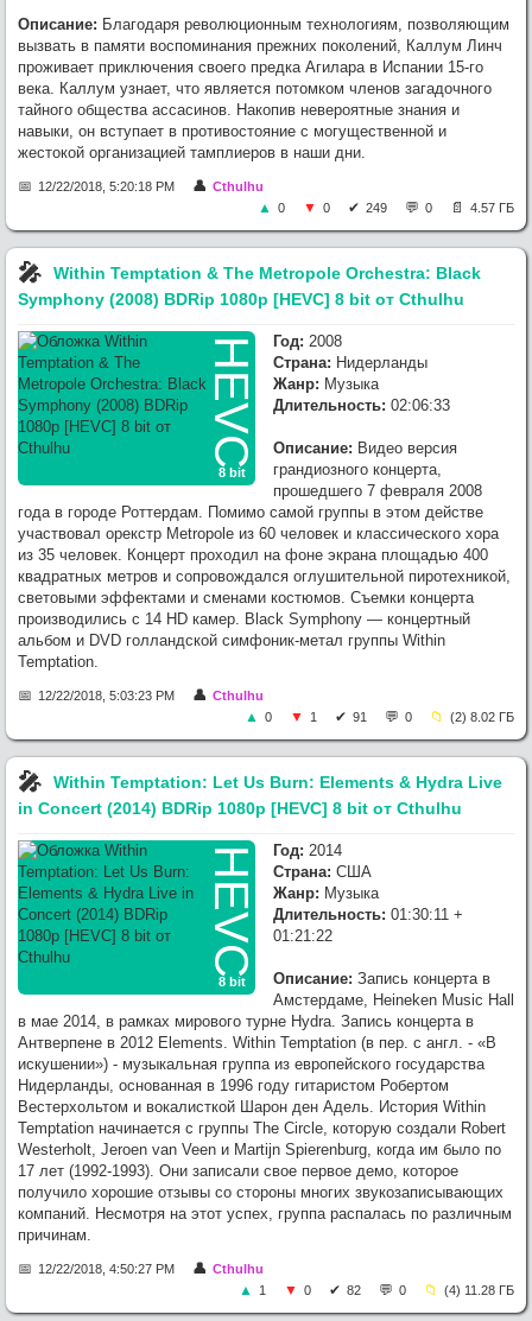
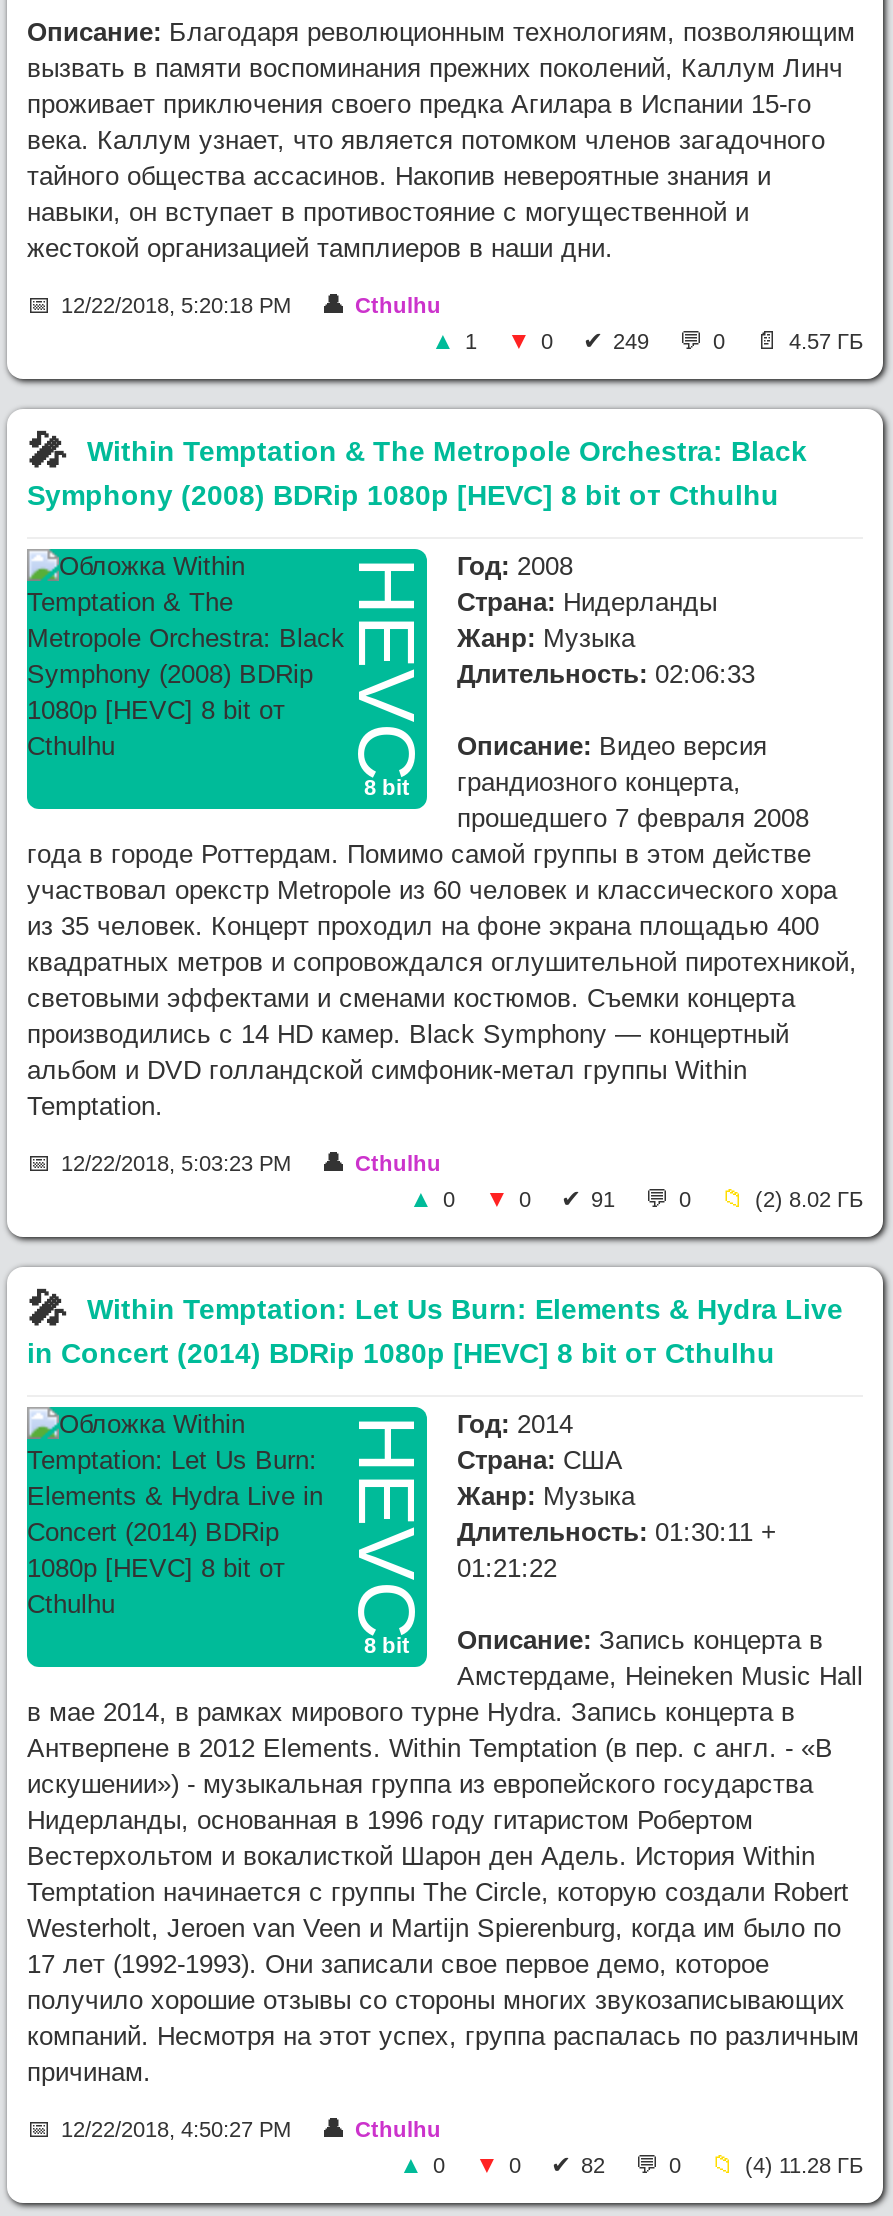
[278,201,285,215] 0 -> [465,330,477,354] 1
[310,710,317,724] 1 -> [519,1188,531,1212] 0
[259,1283,266,1298] 1 -> [433,2154,445,2178] 0

